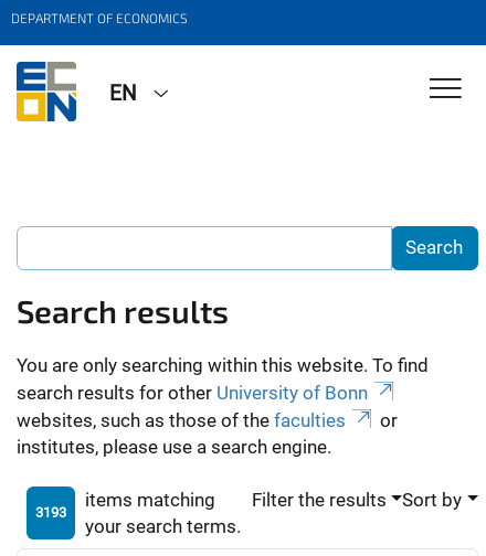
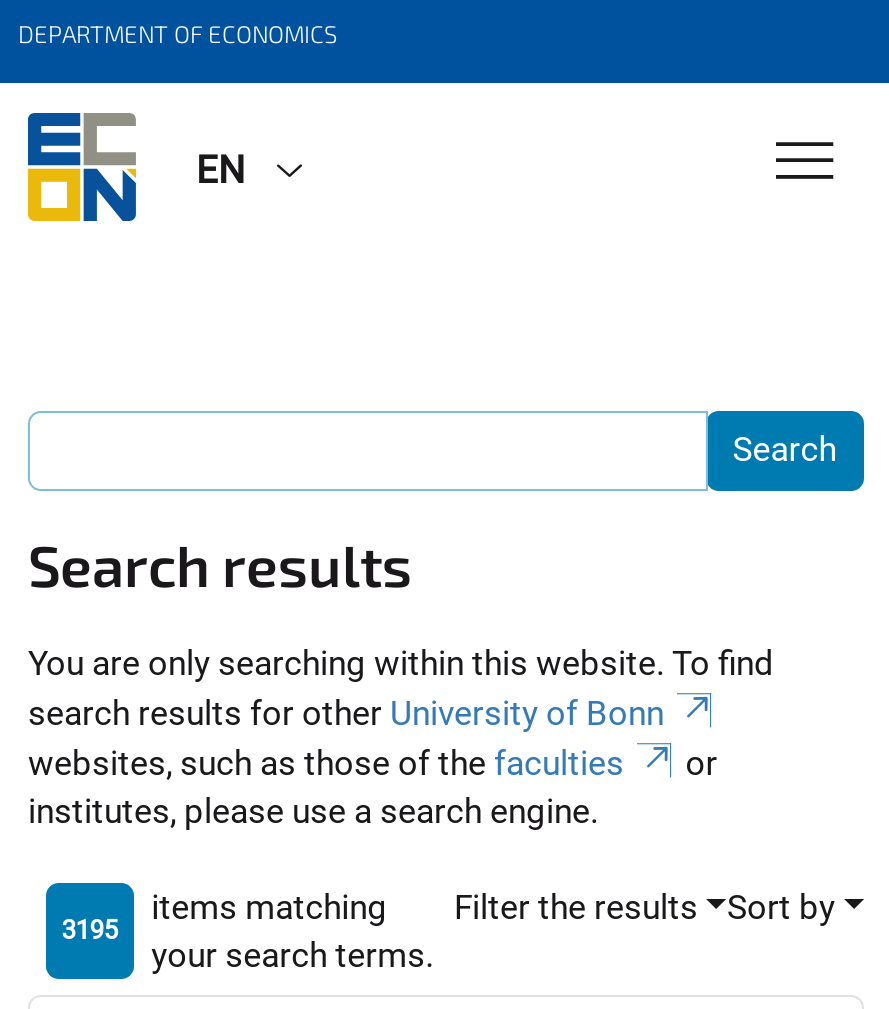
[35,504,66,520] 3193 -> [62,915,118,945] 3195

